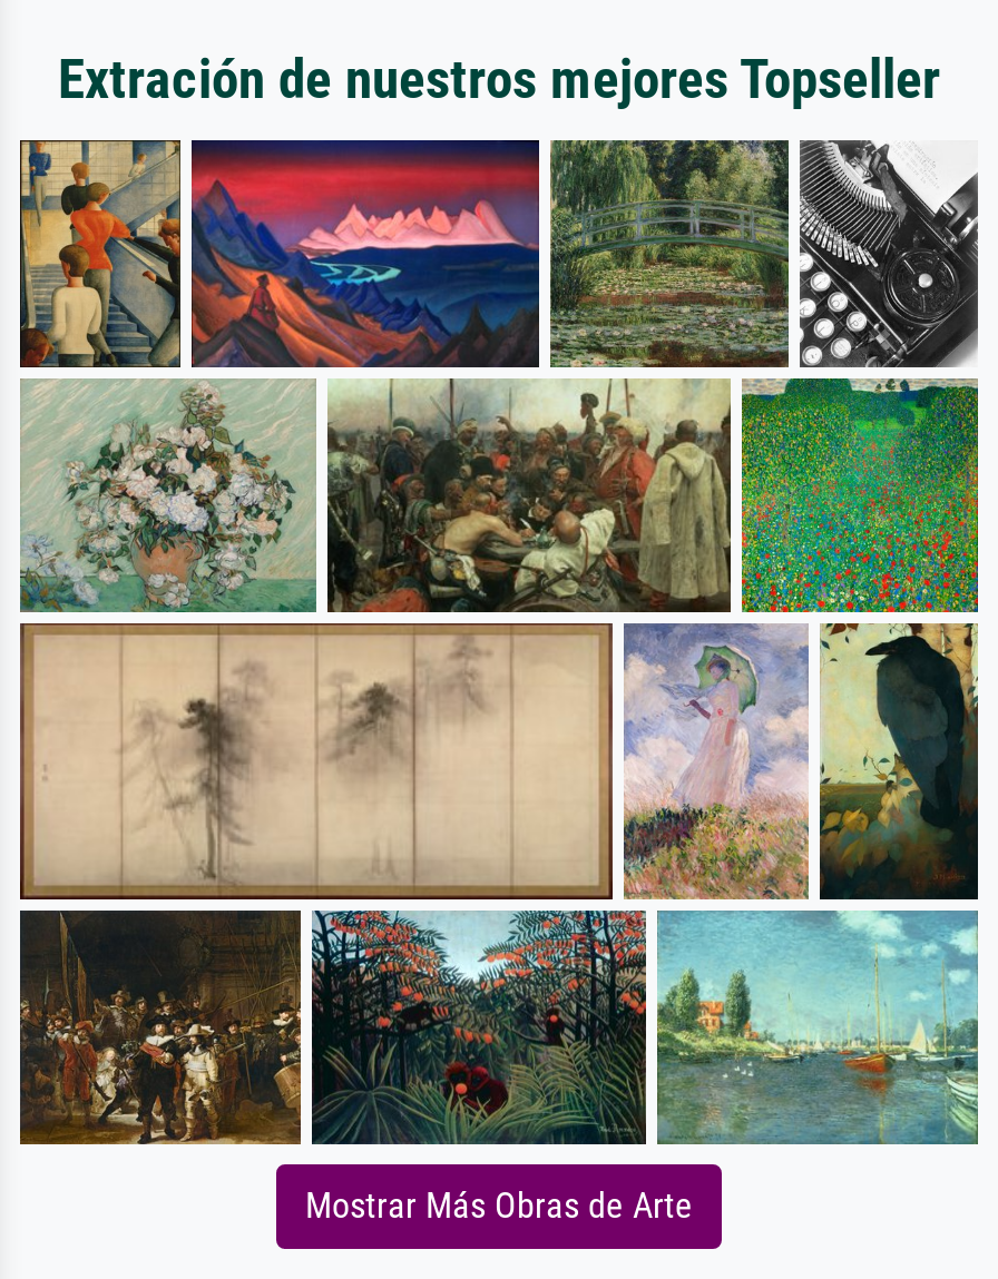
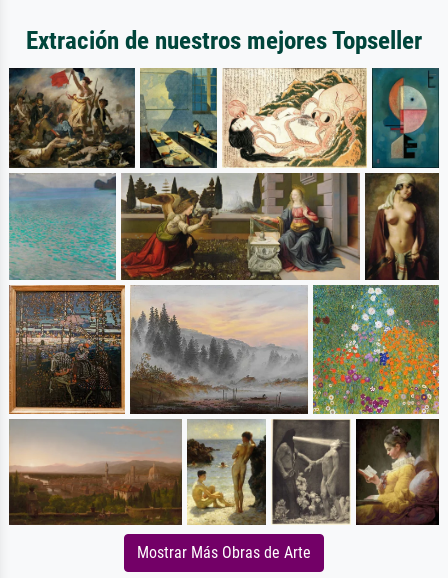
[18,137,980,1148] [image] -> [8,67,440,526] [image]

